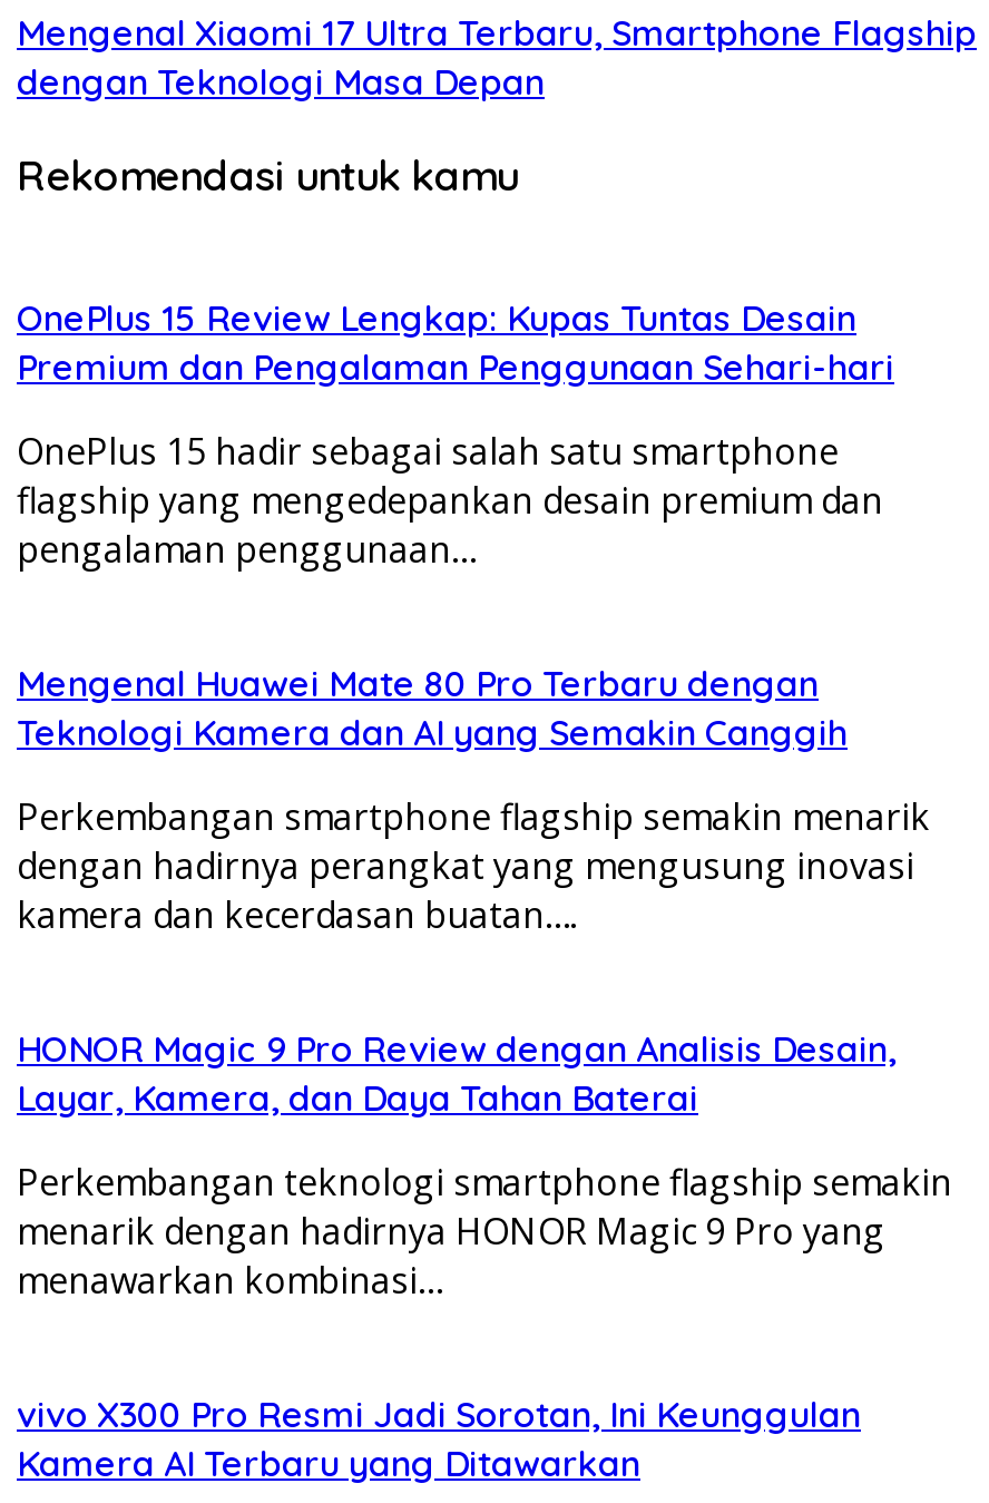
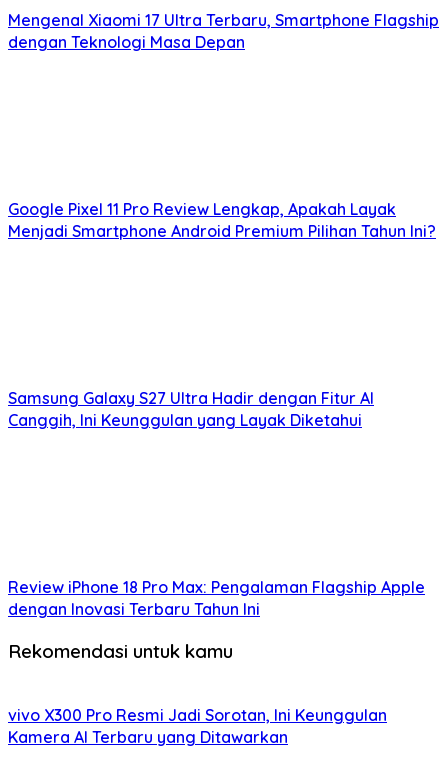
none -> [8,199,436,241] Google Pixel 11 Pro Review Lengkap, Apakah Layak | Menjadi Smartphone Android Premium Pilihan Tahun Ini?
none -> [8,388,374,430] Samsung Galaxy S27 Ultra Hadir dengan Fitur AI | Canggih, Ini Keunggulan yang Layak Diketahui
none -> [8,577,425,619] Review iPhone 18 Pro Max: Pengalaman Flagship Apple | dengan Inovasi Terbaru Tahun Ini
moved [17,148,518,201] -> [8,639,233,663]: Rekomendasi untuk kamu
[17,294,952,1304] OnePlus 15 Review Lengkap: Kupas Tuntas Desain | Premium dan Pengalaman Penggunaan Sehari-hari | OnePlus 15 hadir sebagai salah satu smartphone | flagship yang mengedepankan desain premium dan | pengalaman penggunaan… | Mengenal Huawei Mate 80 Pro Terbaru dengan | Teknologi Kamera dan AI yang Semakin Canggih | Perkembangan smartphone flagship semakin menarik | dengan hadirnya perangkat yang mengusung inovasi | kamera dan kecerdasan buatan…. | HONOR Magic 9 Pro Review dengan Analisis Desain, | Layar, Kamera, dan Daya Tahan Baterai | Perkembangan teknologi smartphone flagship semakin | menarik dengan hadirnya HONOR Magic 9 Pro yang | menawarkan kombinasi… -> none

